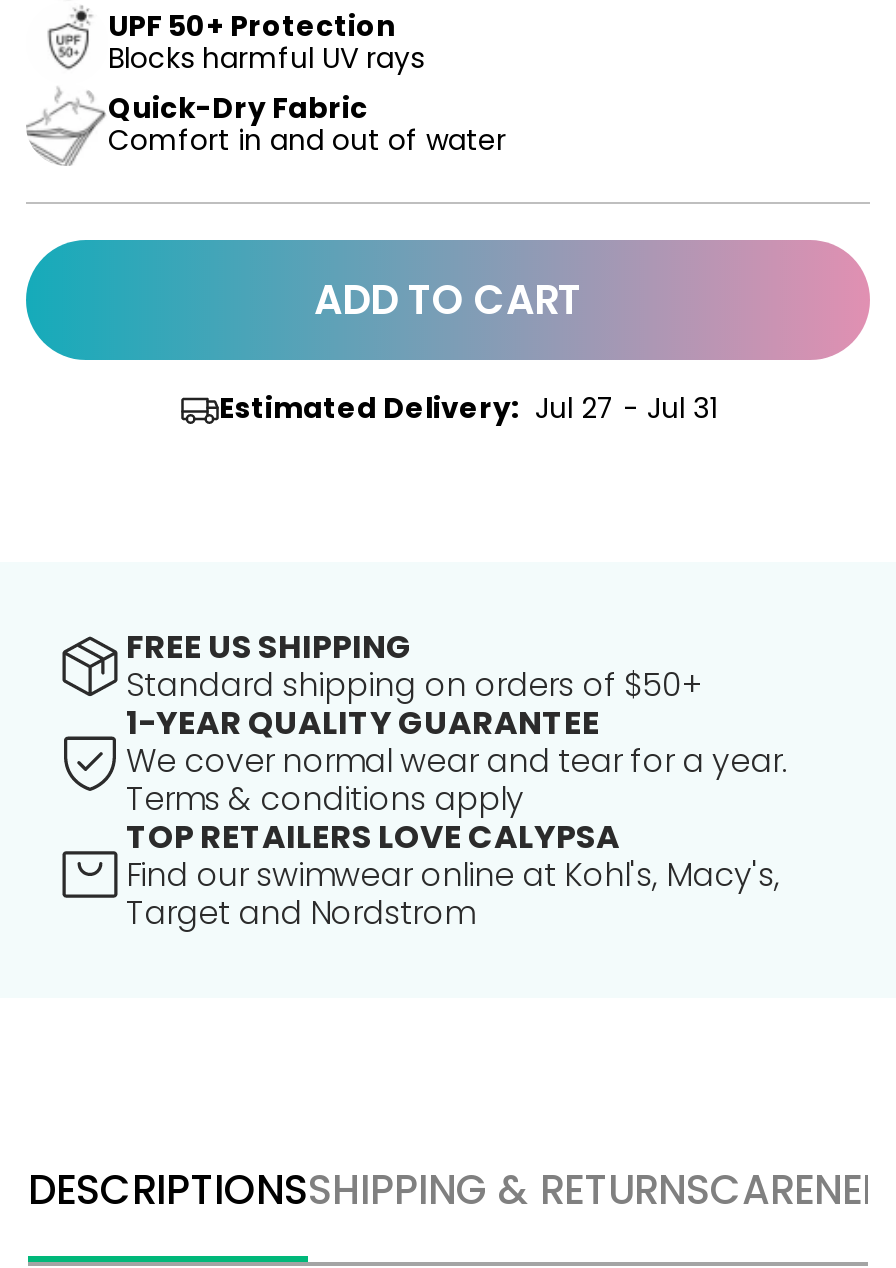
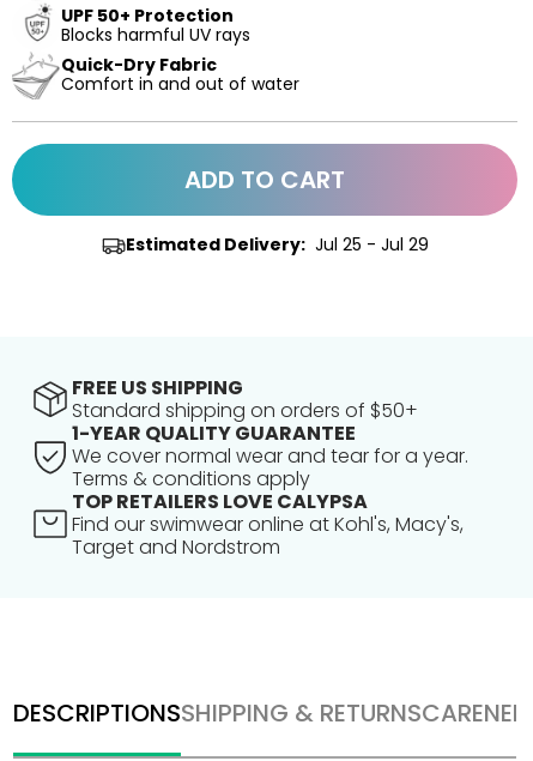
[219,389,717,429] Estimated Delivery: Jul 27 - Jul 31 -> [125,233,428,257] Estimated Delivery: Jul 25 - Jul 29

